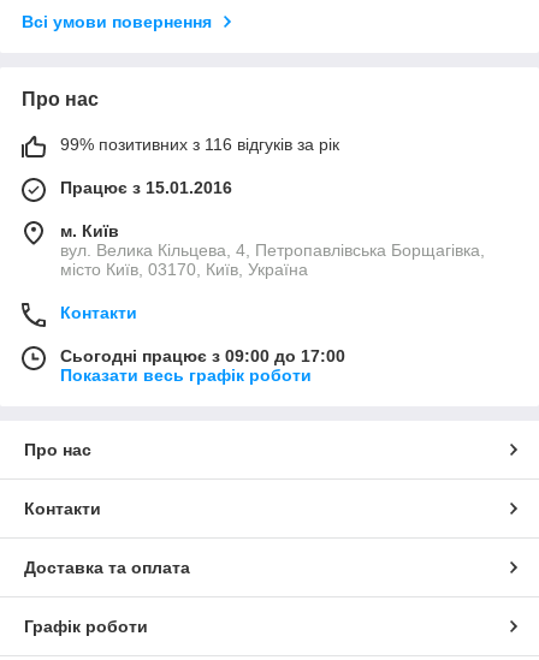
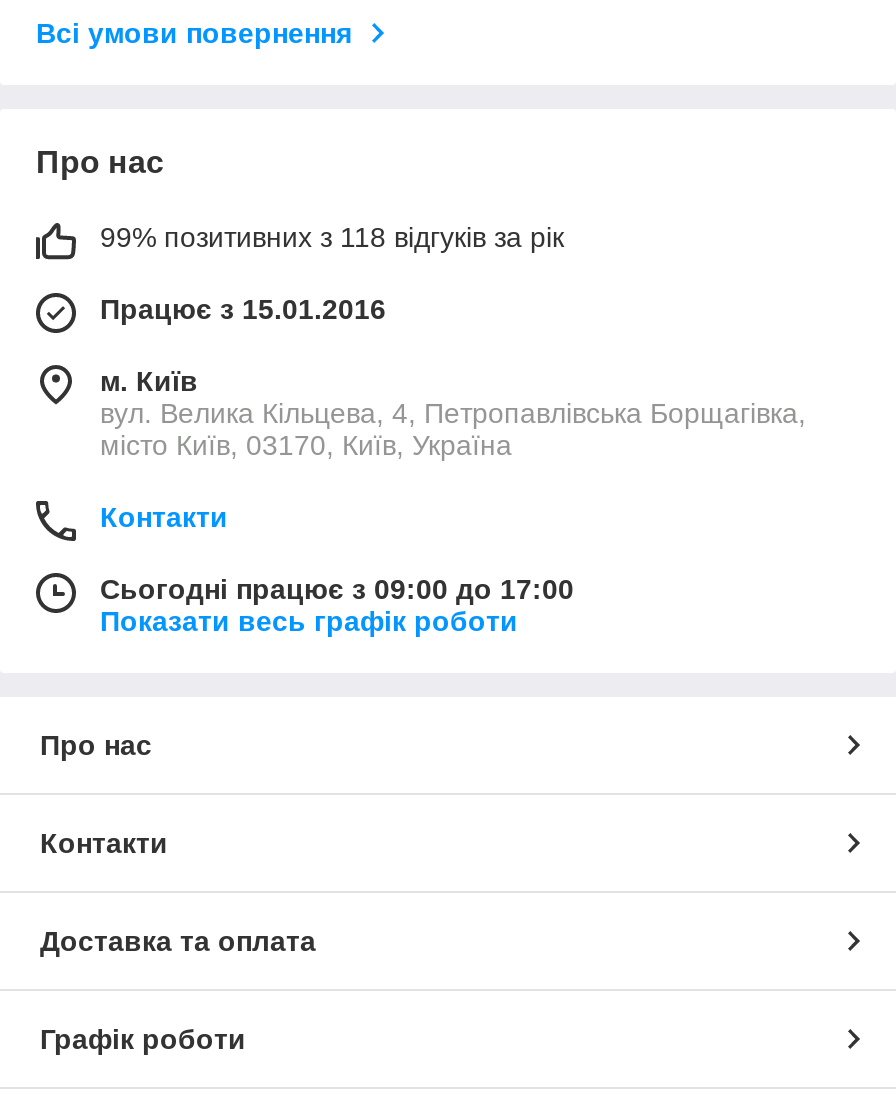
[60,134,339,154] 99% позитивних з 116 відгуків за рік -> [100,221,564,253] 99% позитивних з 118 відгуків за рік

